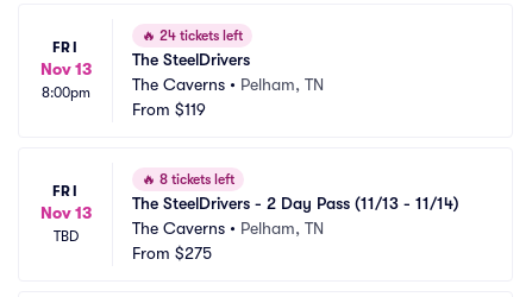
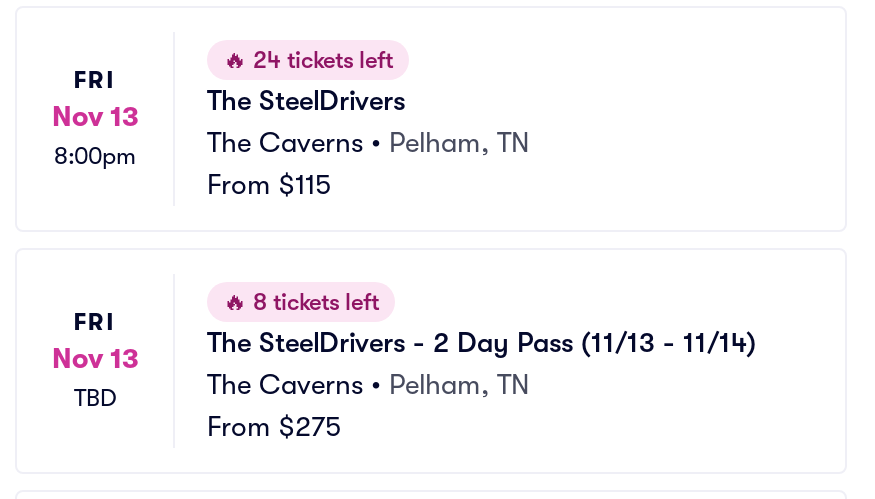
[132,100,206,119] From $119 -> [207,168,331,200] From $115

